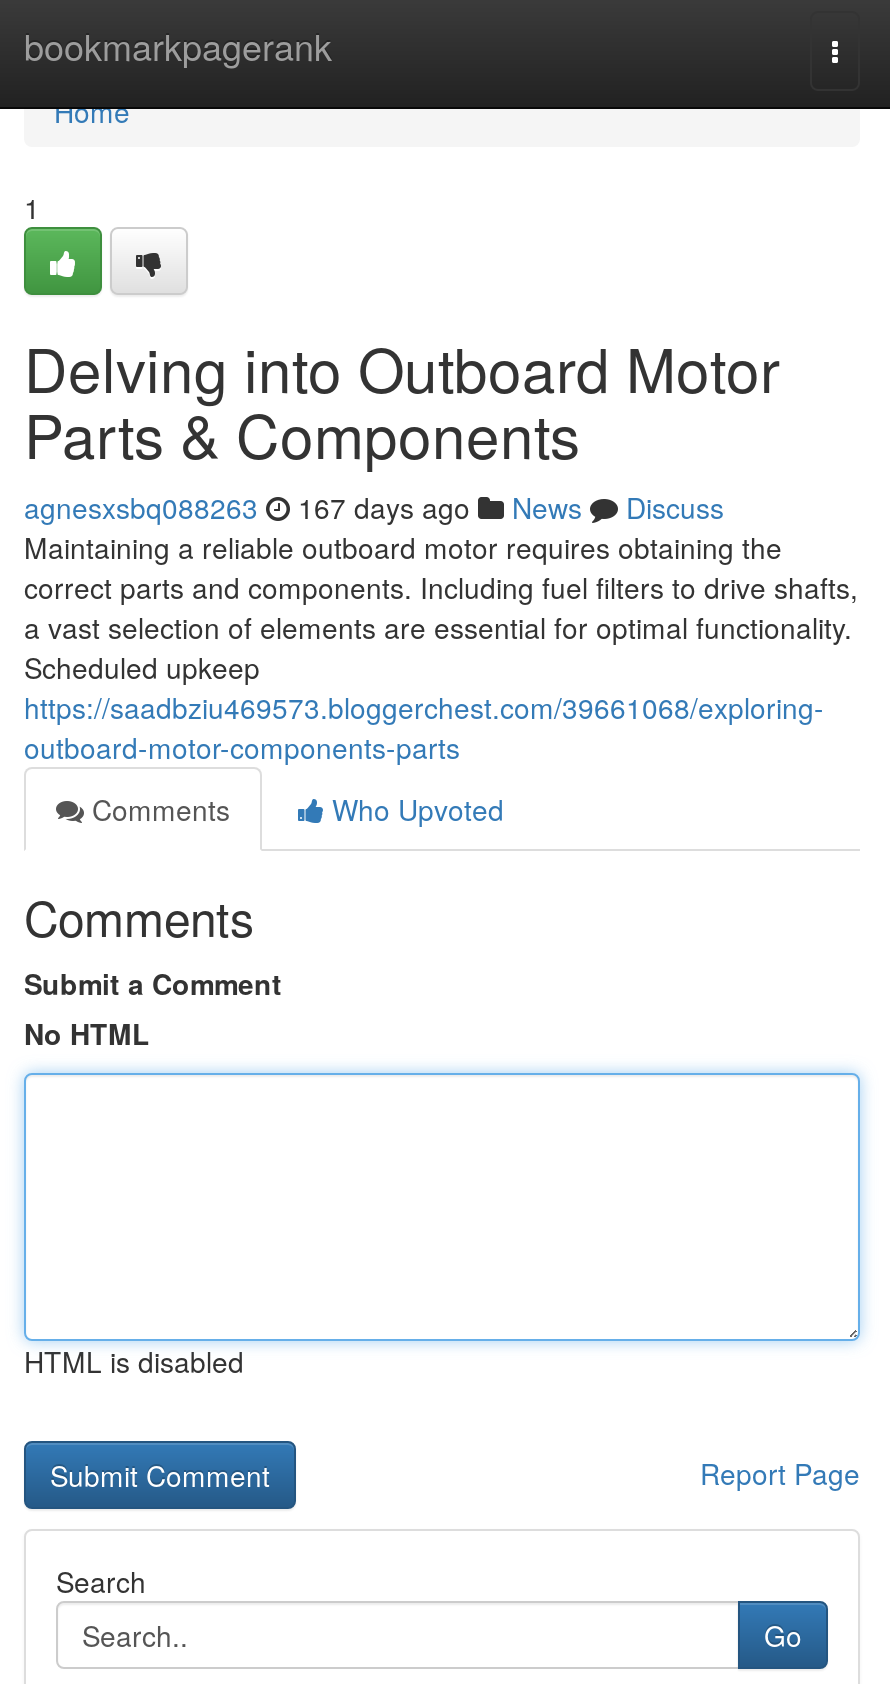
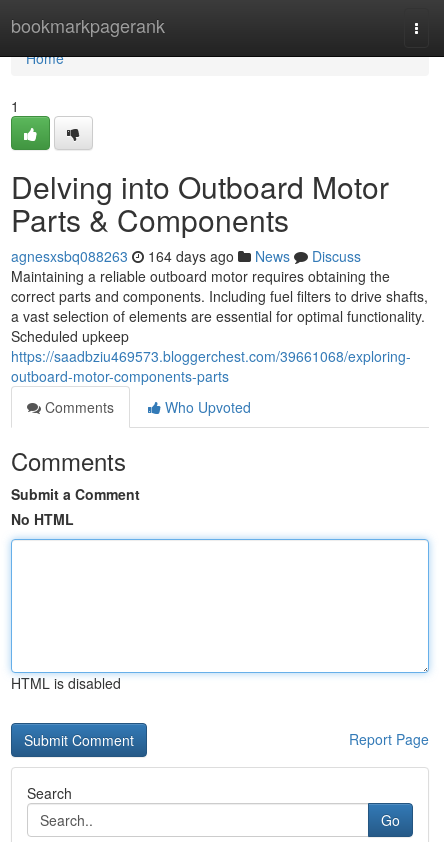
[24,487,724,527] agnesxsbq088263 167 days ago News Discuss -> [11,246,361,266] agnesxsbq088263 164 days ago News Discuss

